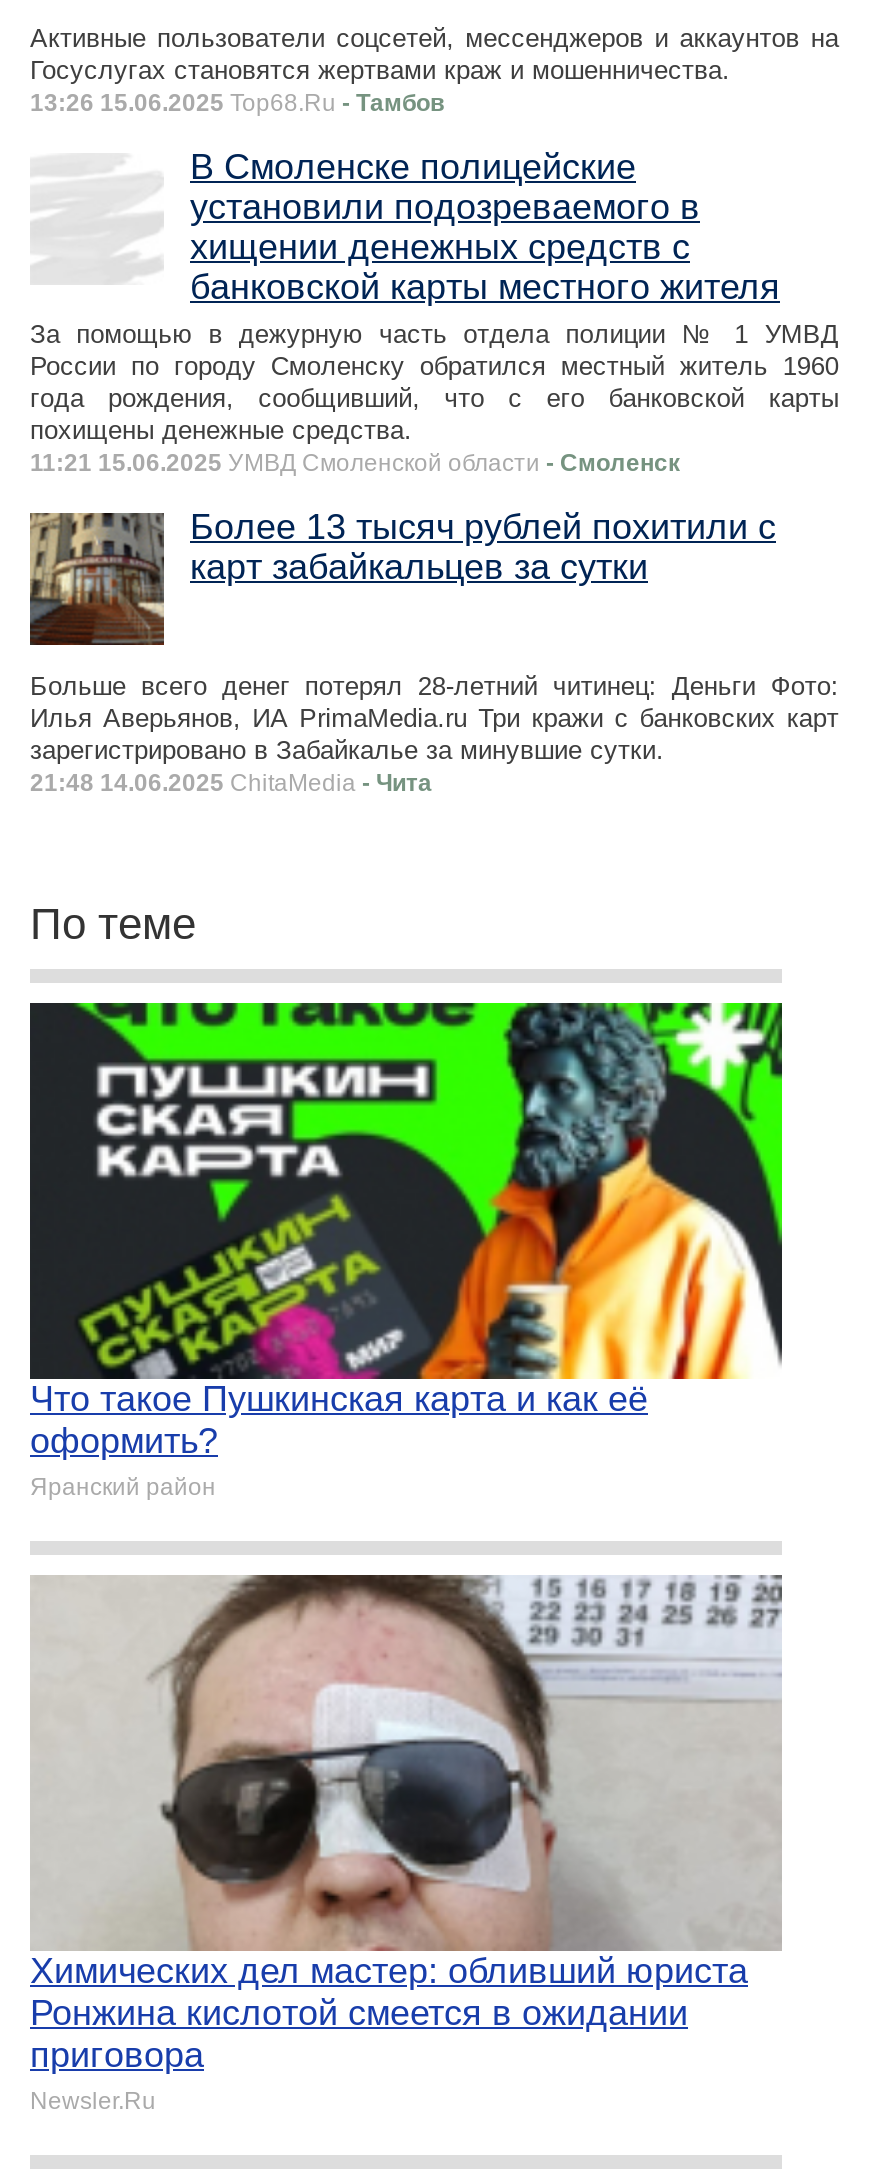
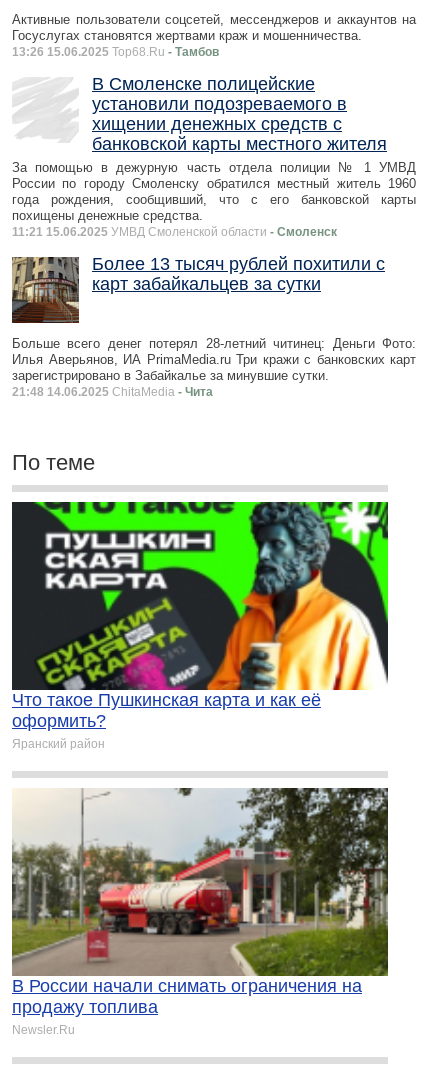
[30,1573,782,2075] [image] | Химических дел мастер: обливший юриста | Ронжина кислотой смеется в ожидании | приговора -> [12,787,389,1017] [image] | В России начали снимать ограничения на | продажу топлива

